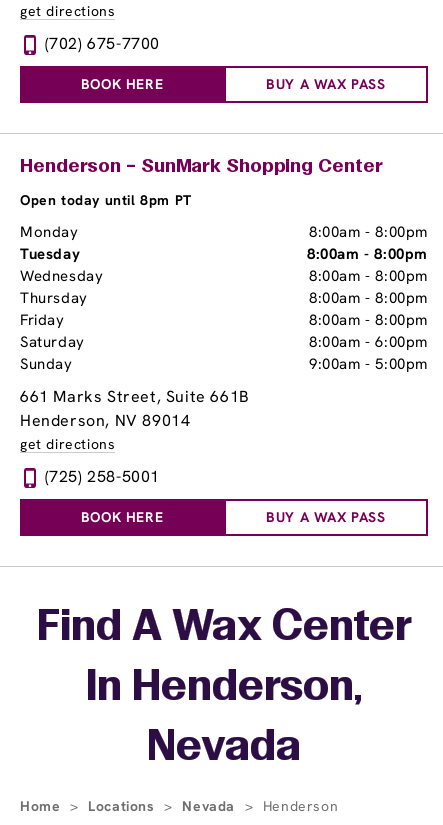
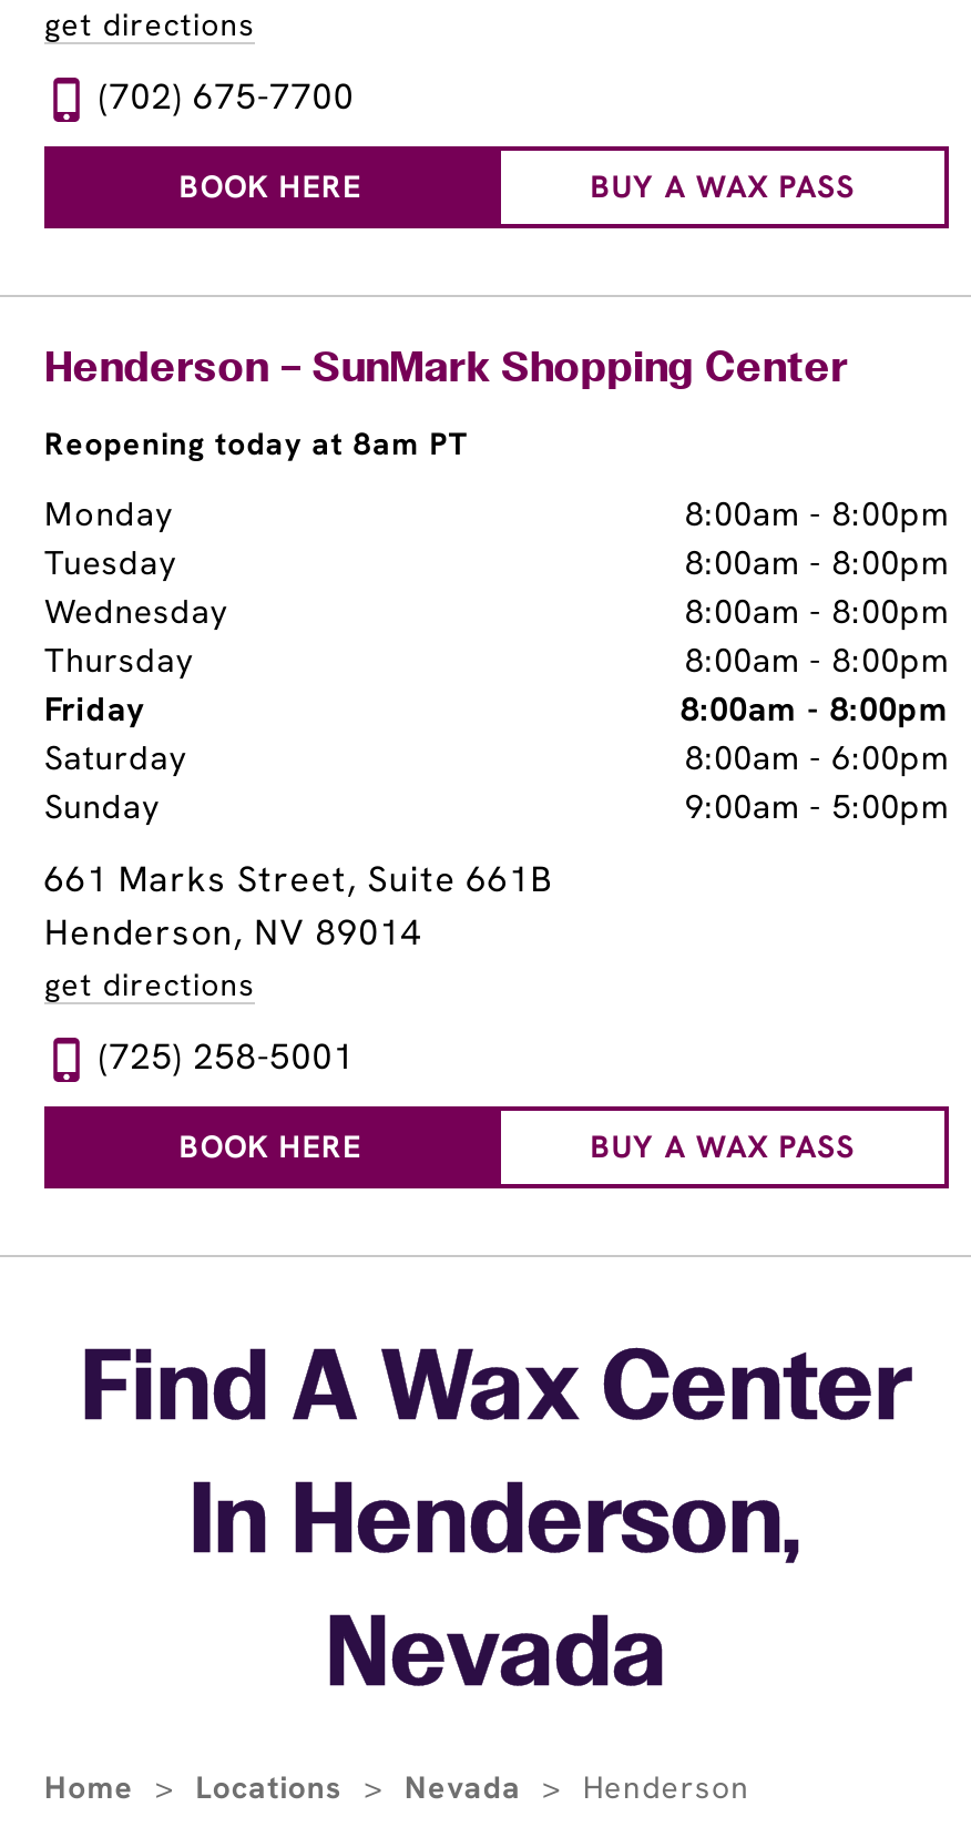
[20,191,192,209] Open today until 8pm PT -> [44,423,468,463] Reopening today at 8am PT

